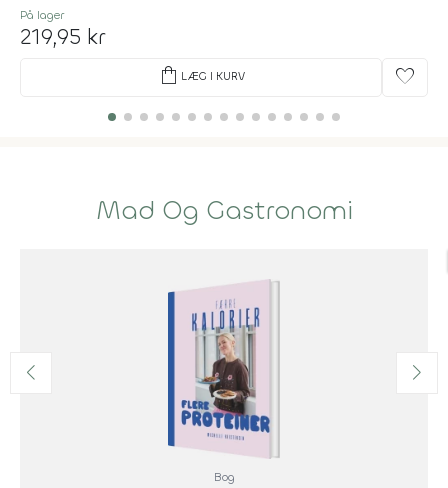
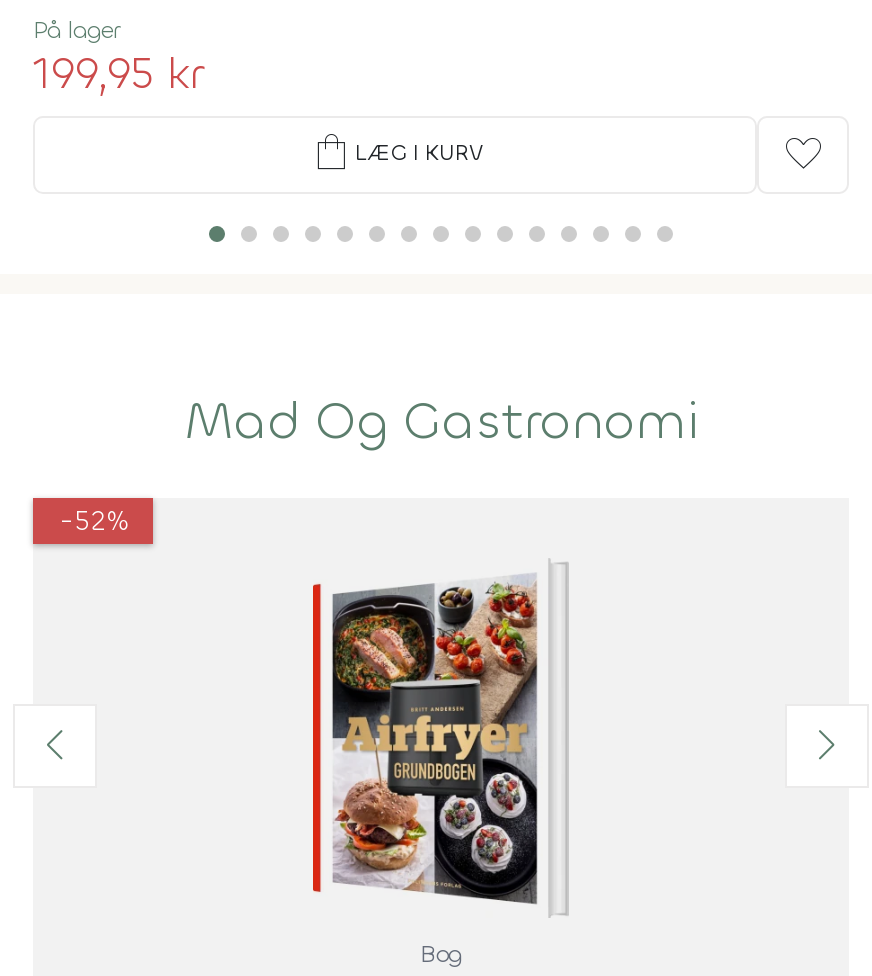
[20,22,105,51] 219,95 kr -> [33,44,203,102] 199,95 kr
none -> [59,502,127,540] -52%
[160,280,273,458] [image] -> [311,564,539,914] [image]

